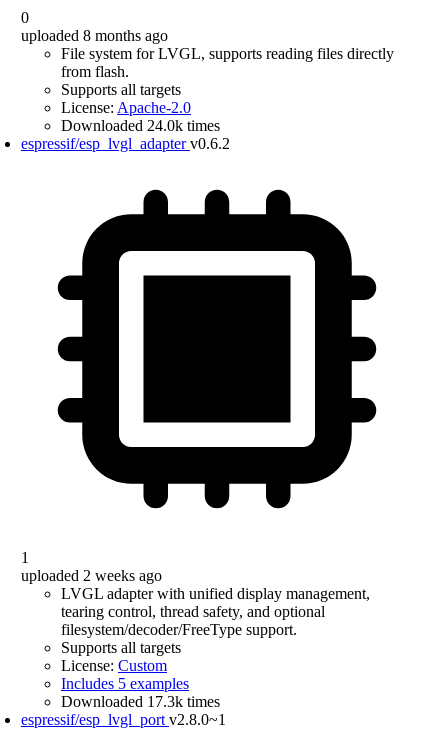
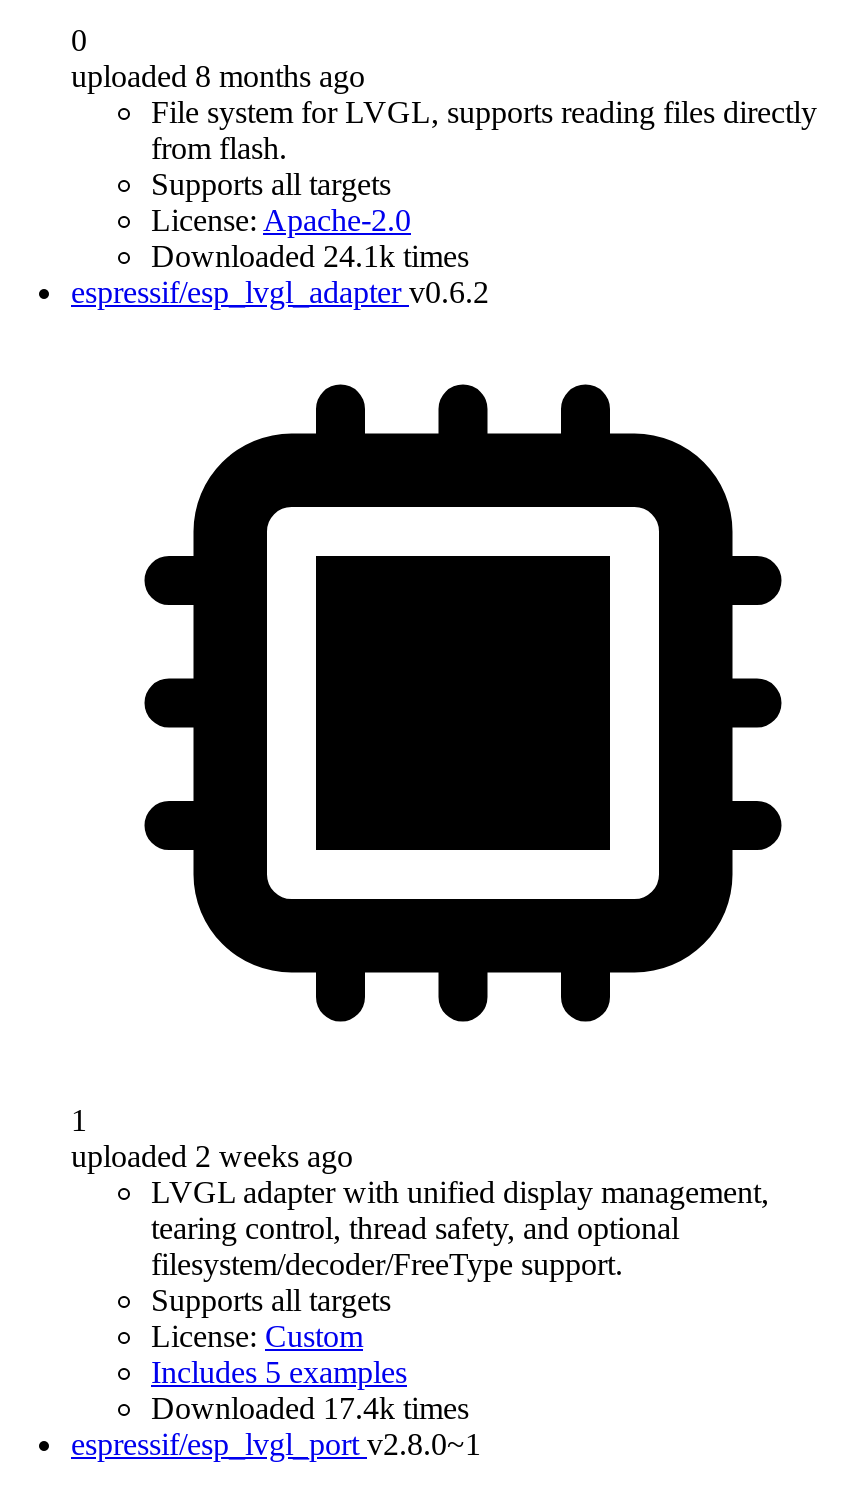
[61,117,220,134] Downloaded 24.0k times -> [151,239,469,273] Downloaded 24.1k times
[61,693,220,710] Downloaded 17.3k times -> [151,1391,469,1425] Downloaded 17.4k times

